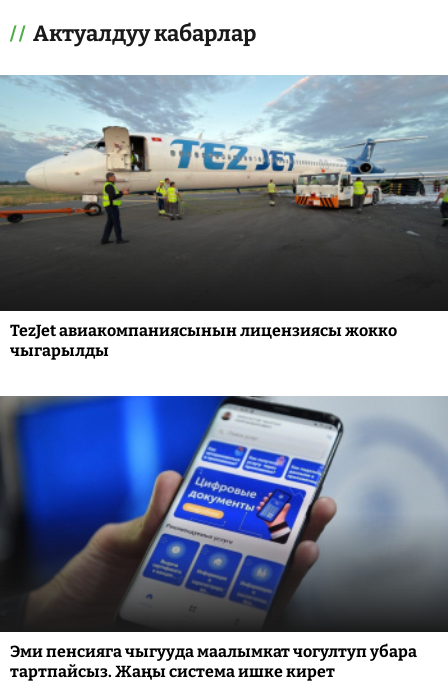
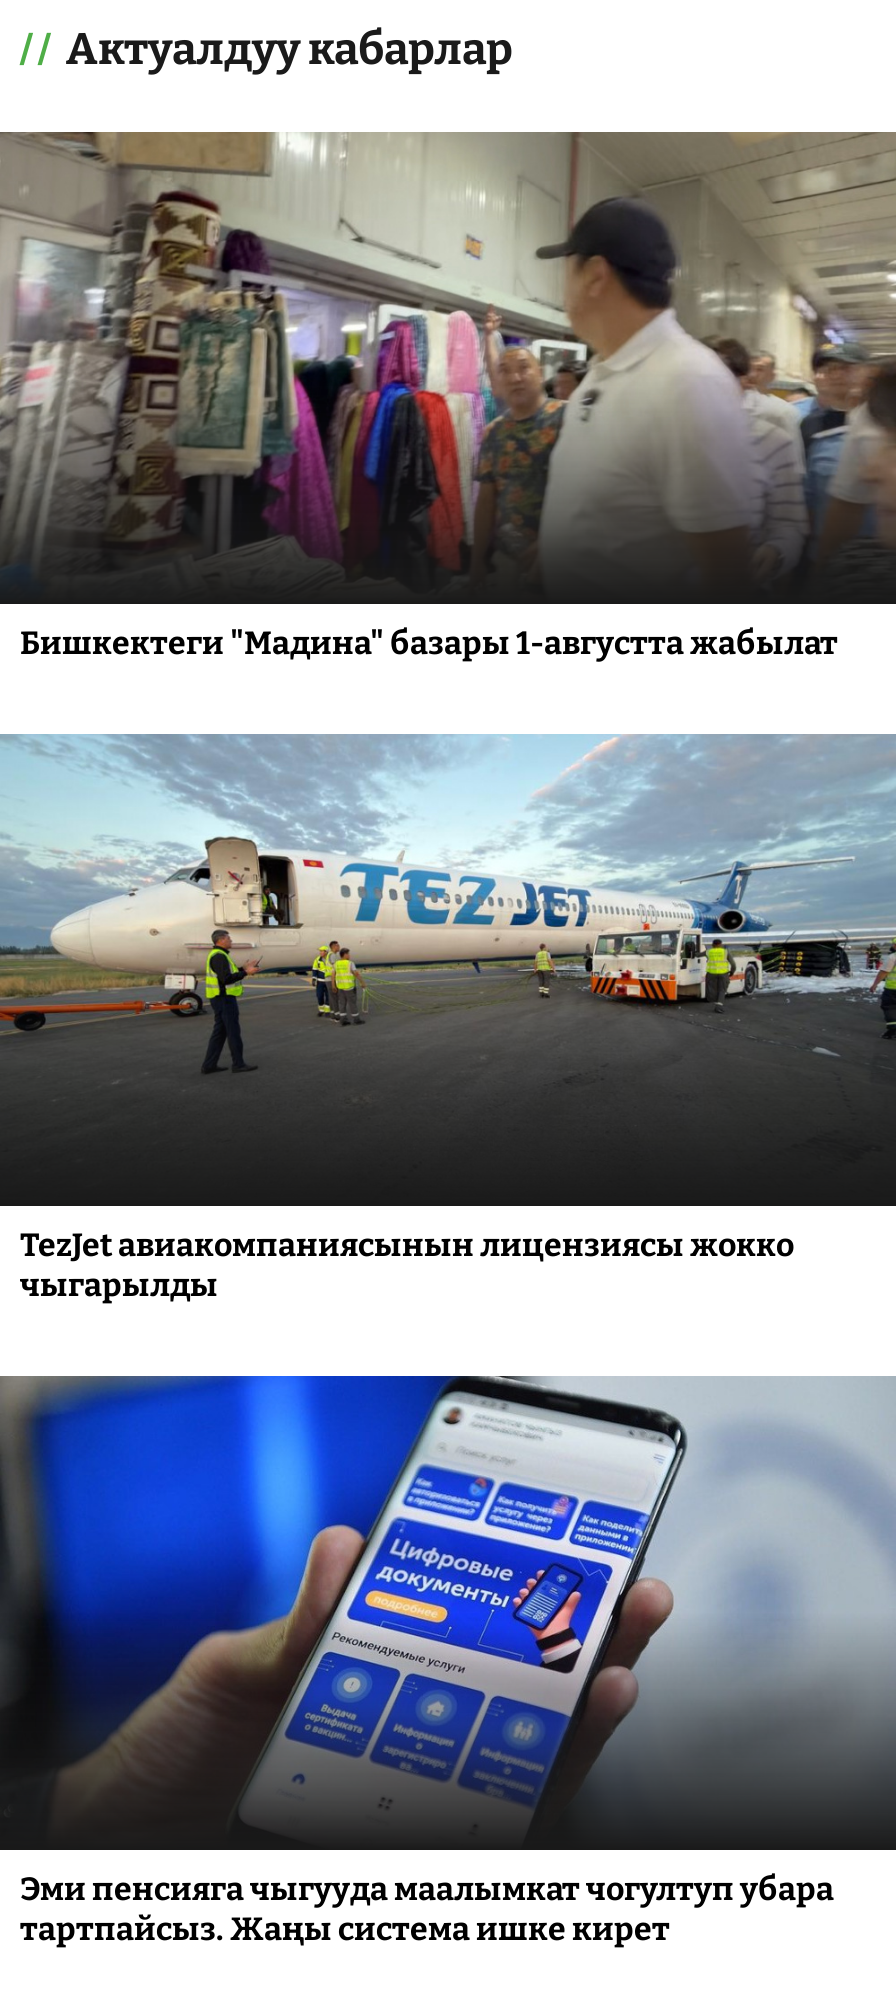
none -> [6,129,890,663] [image] | Бишкектеги "Мадина" базары 1-августта жабылат

